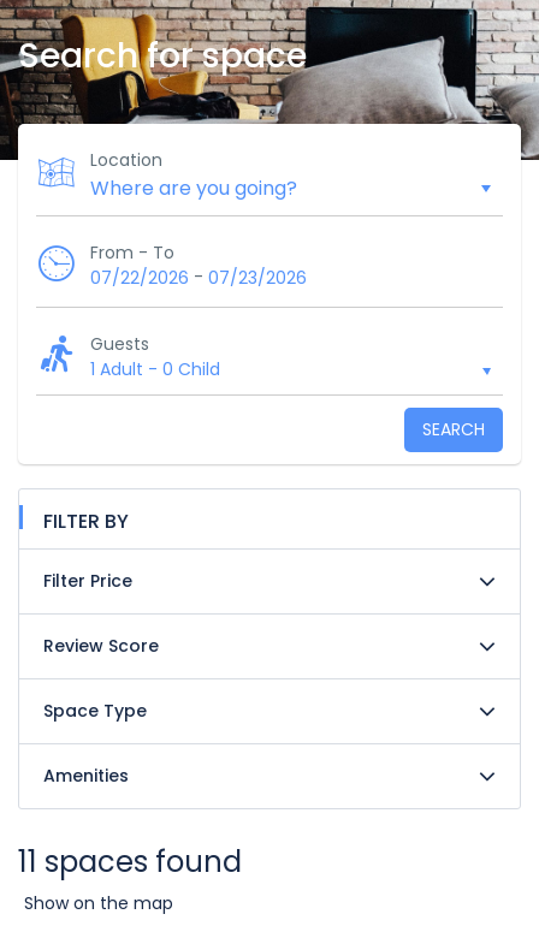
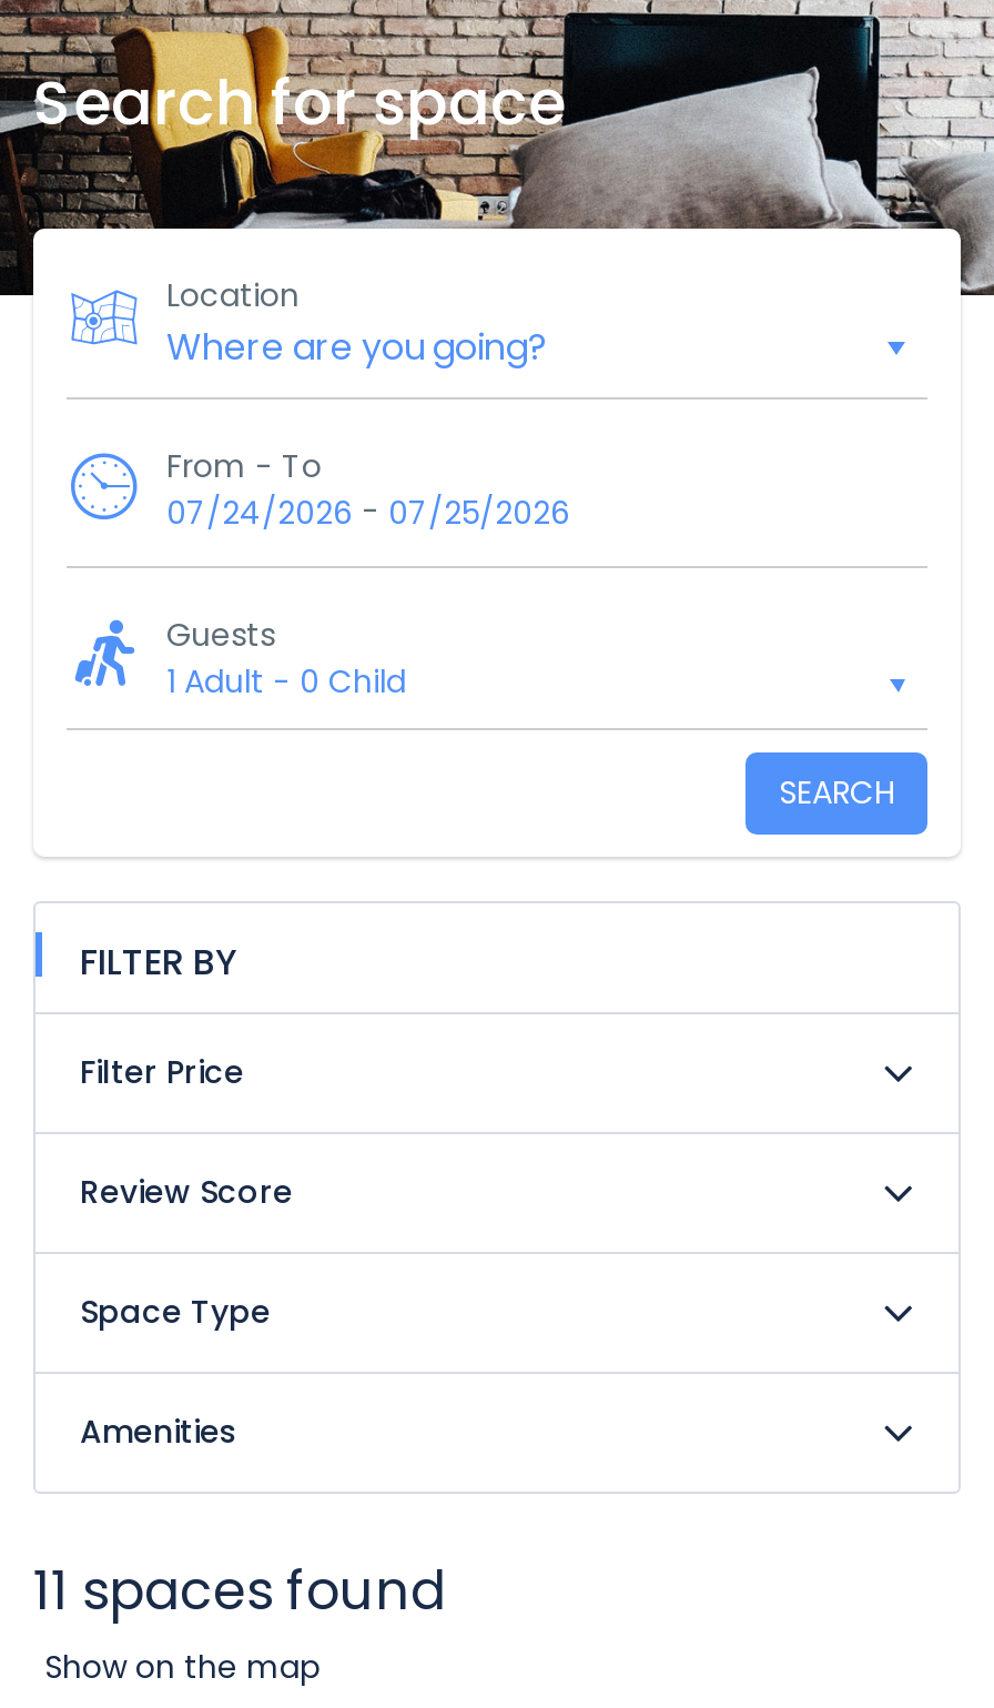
[90,265,307,290] 07/22/2026 - 07/23/2026 -> [166,488,570,535] 07/24/2026 - 07/25/2026

